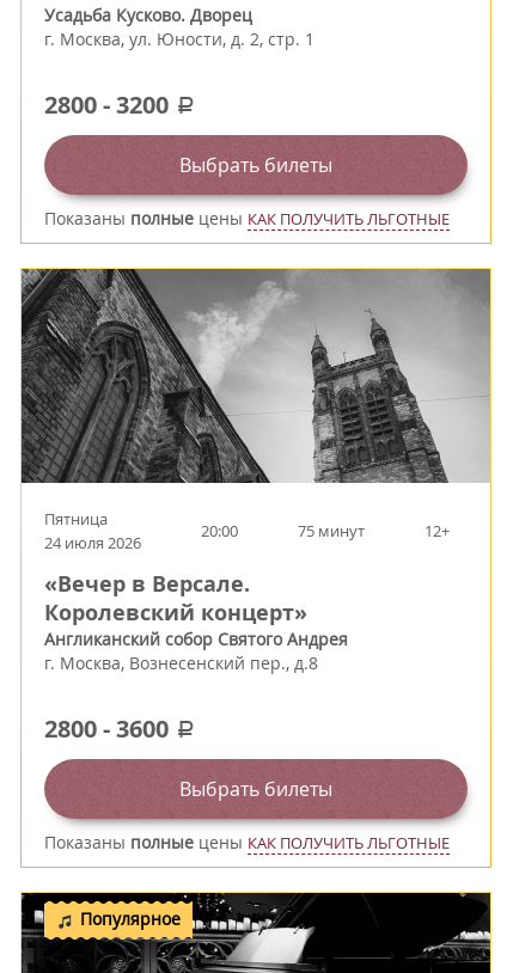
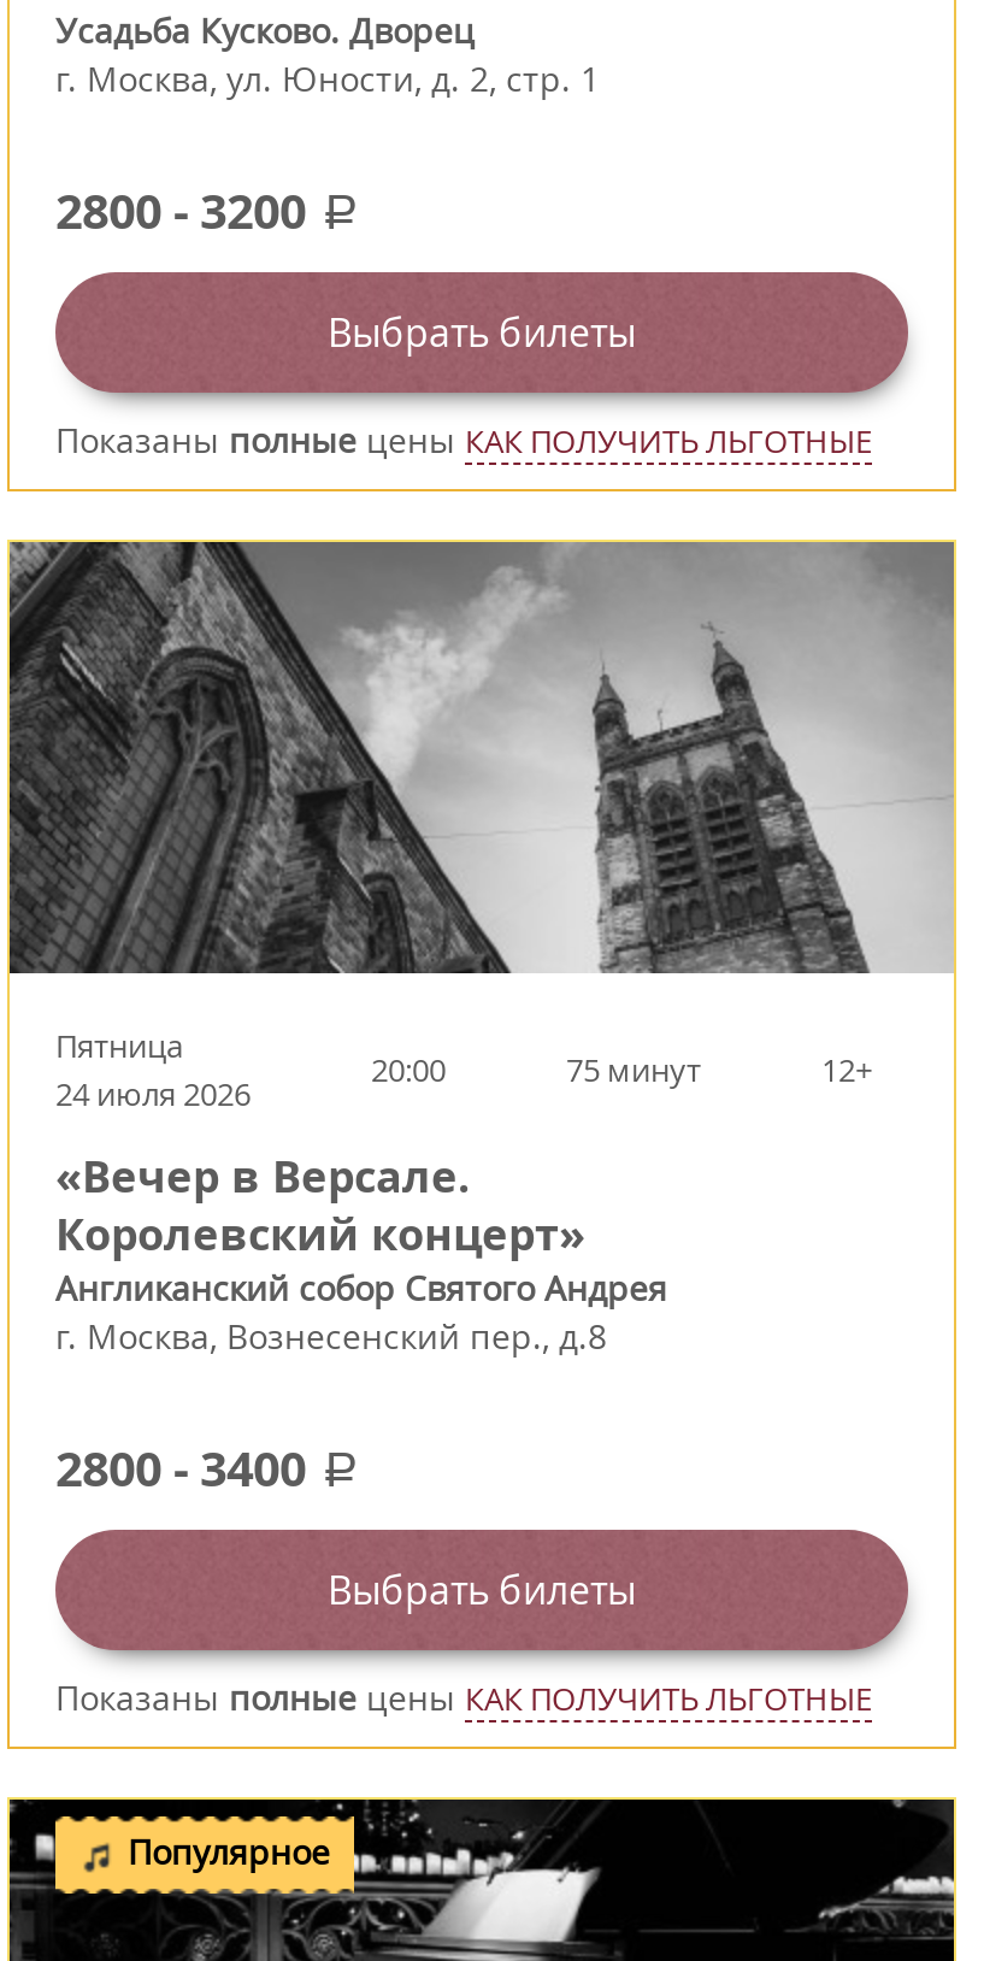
[44,712,195,745] 2800 - 3600 a -> [55,1436,359,1501] 2800 - 3400 a

